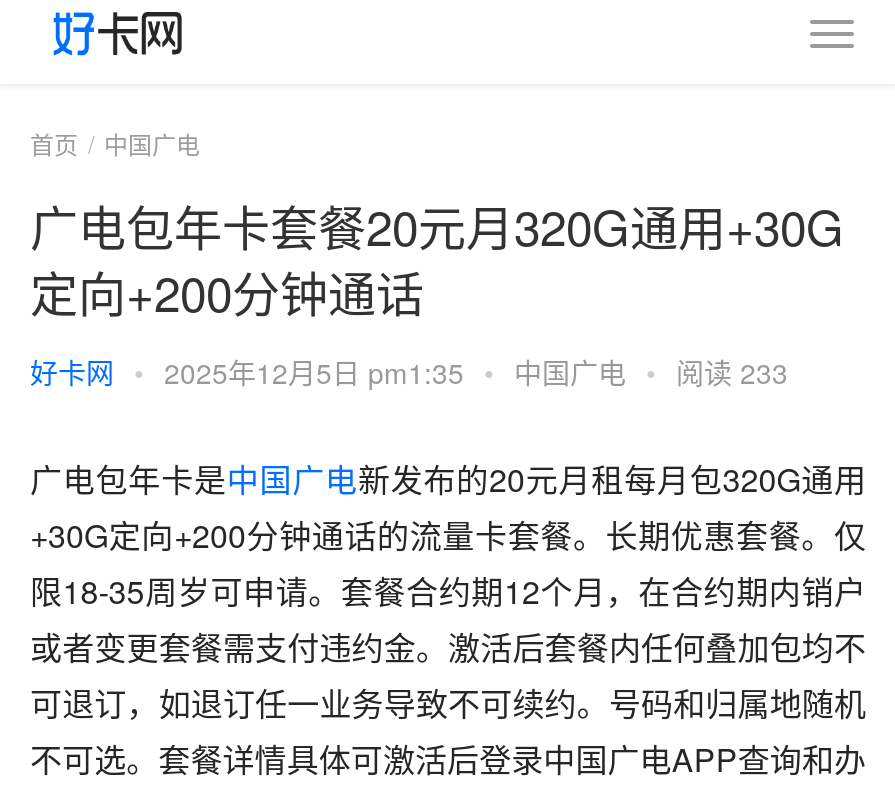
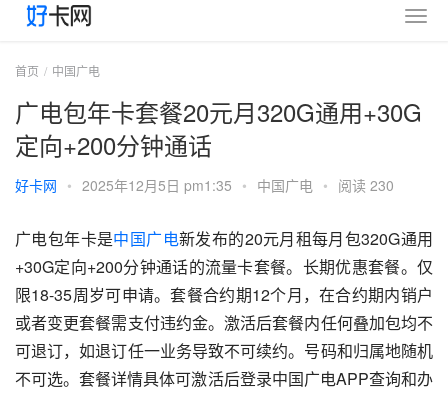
[30,352,788,392] 好卡网 • 2025年12月5日 pm1:35 • 中国广电 • 阅读 233 -> [15,175,394,195] 好卡网 • 2025年12月5日 pm1:35 • 中国广电 • 阅读 230

